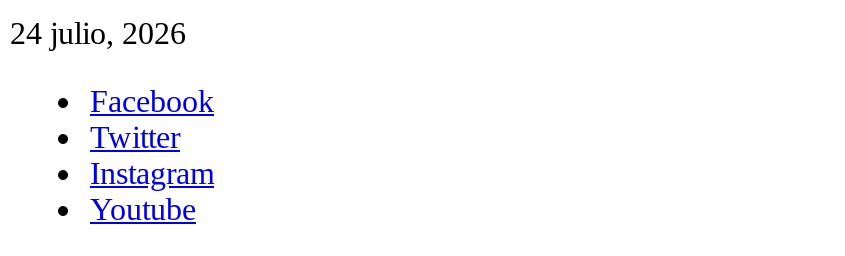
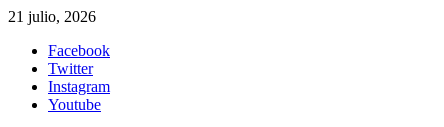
[10,16,186,50] 24 julio, 2026 -> [8,8,96,25] 21 julio, 2026

